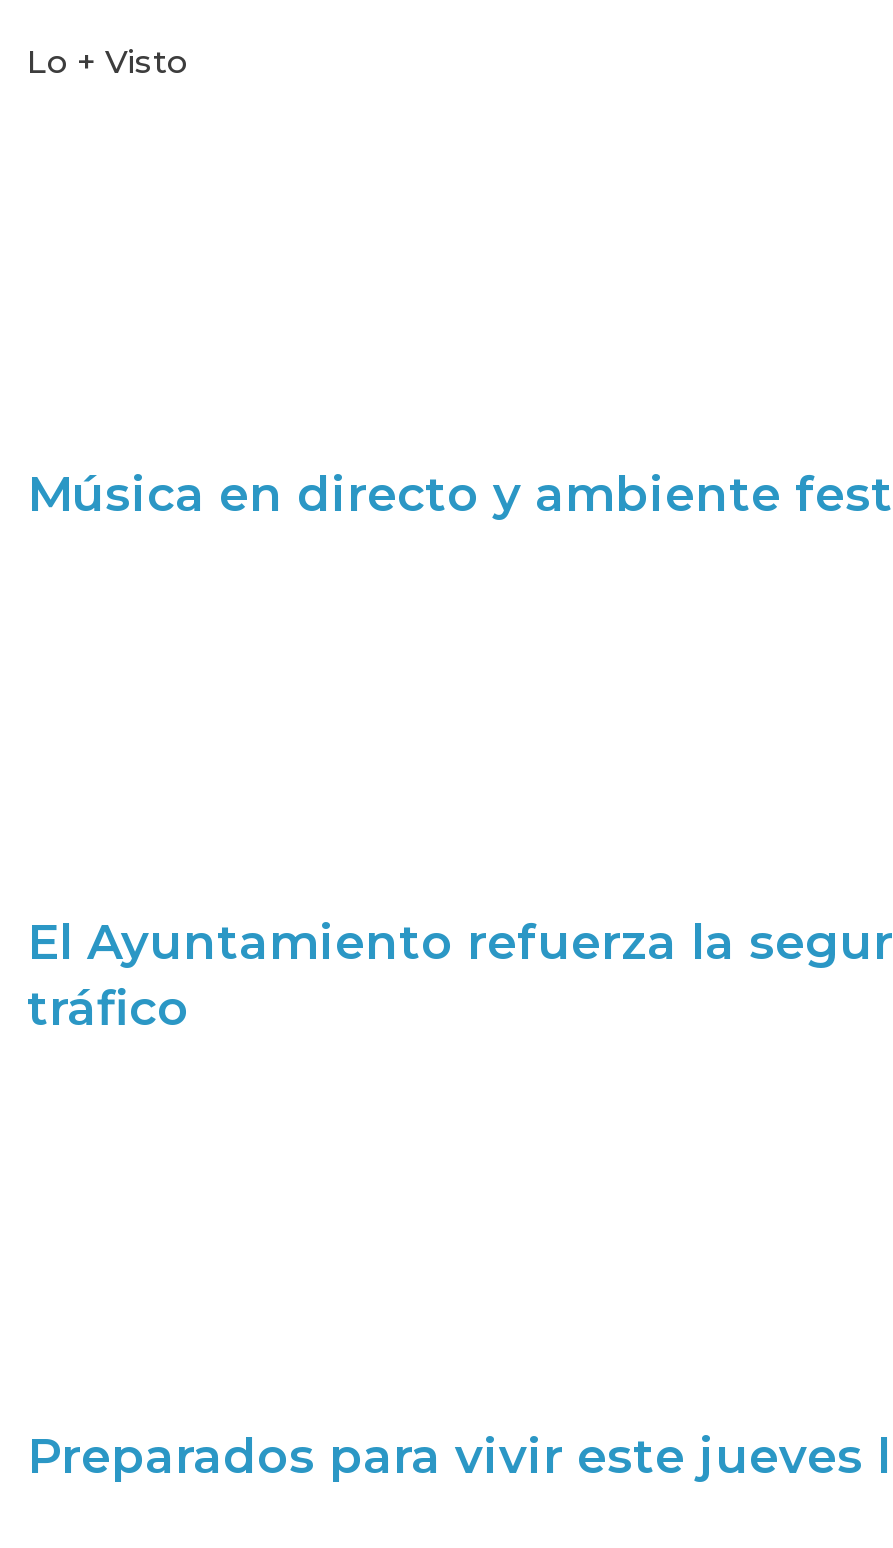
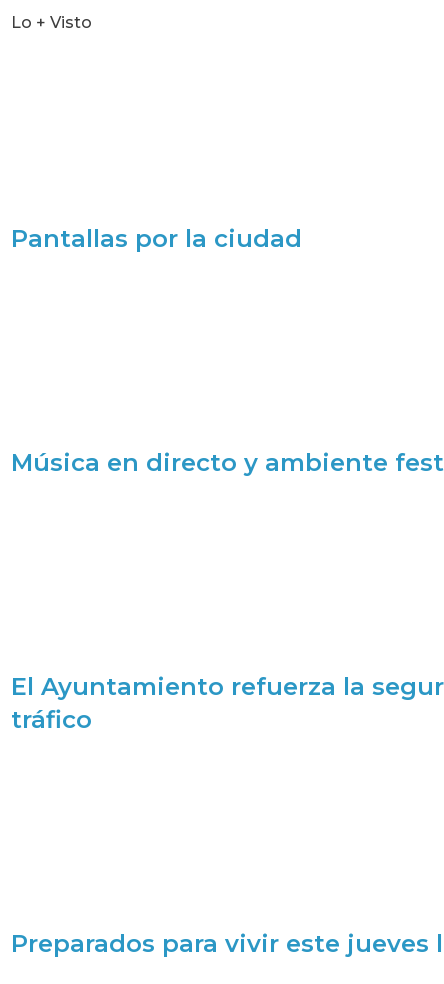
none -> [11,224,302,253] Pantallas por la ciudad

